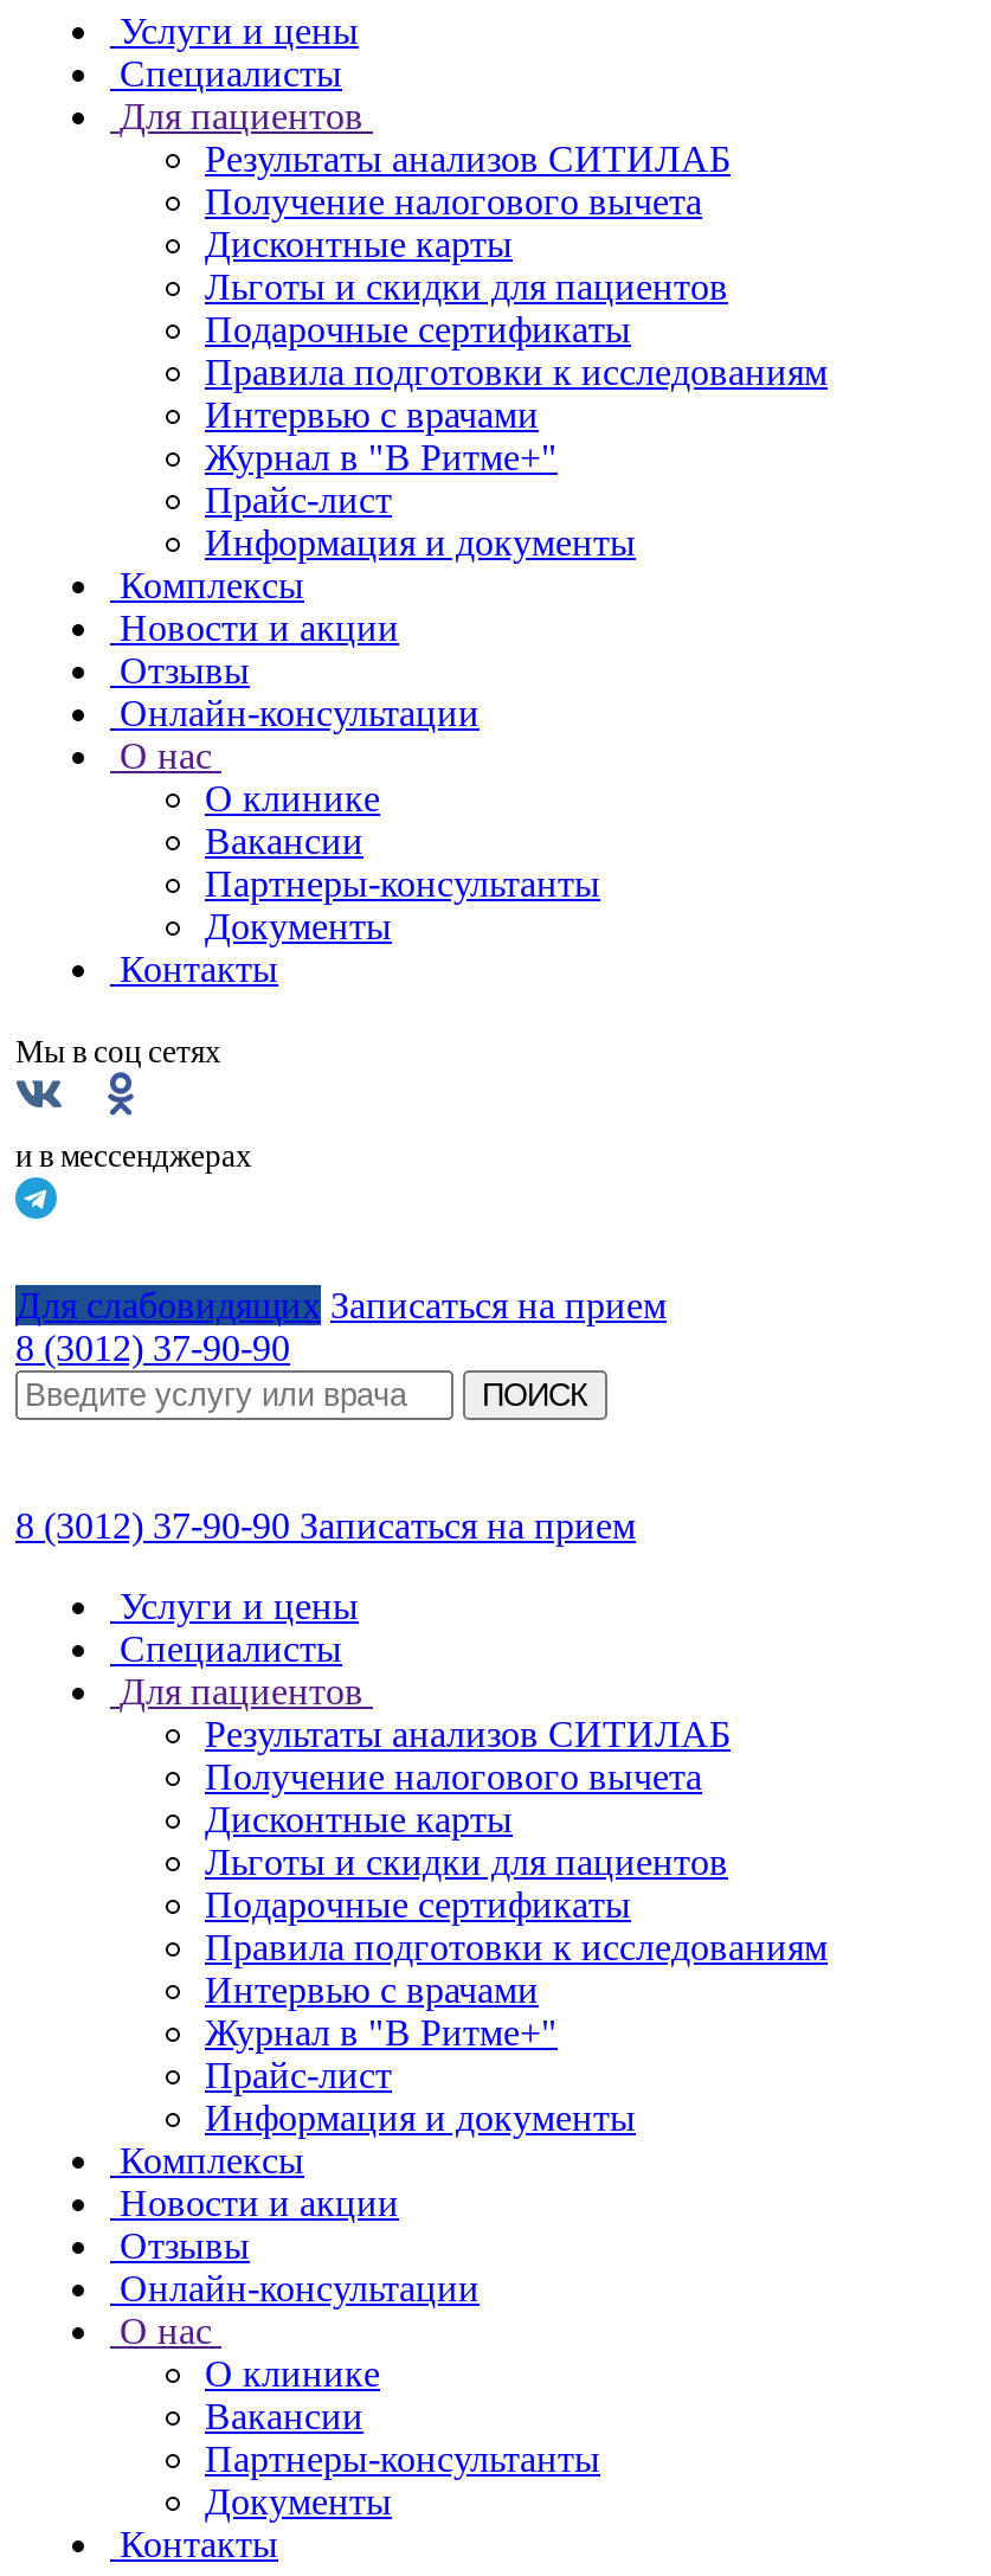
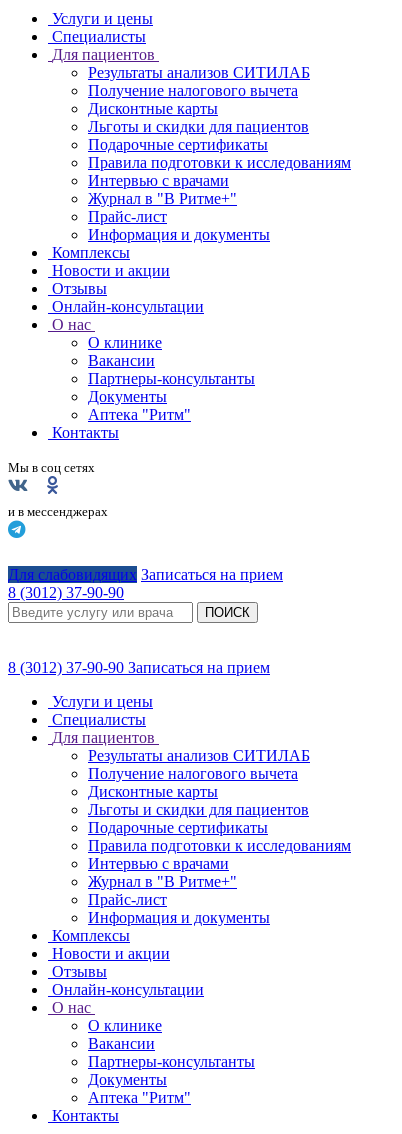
none -> [88,406,191,423] Аптека "Ритм"
none -> [88,1089,191,1106] Аптека "Ритм"

